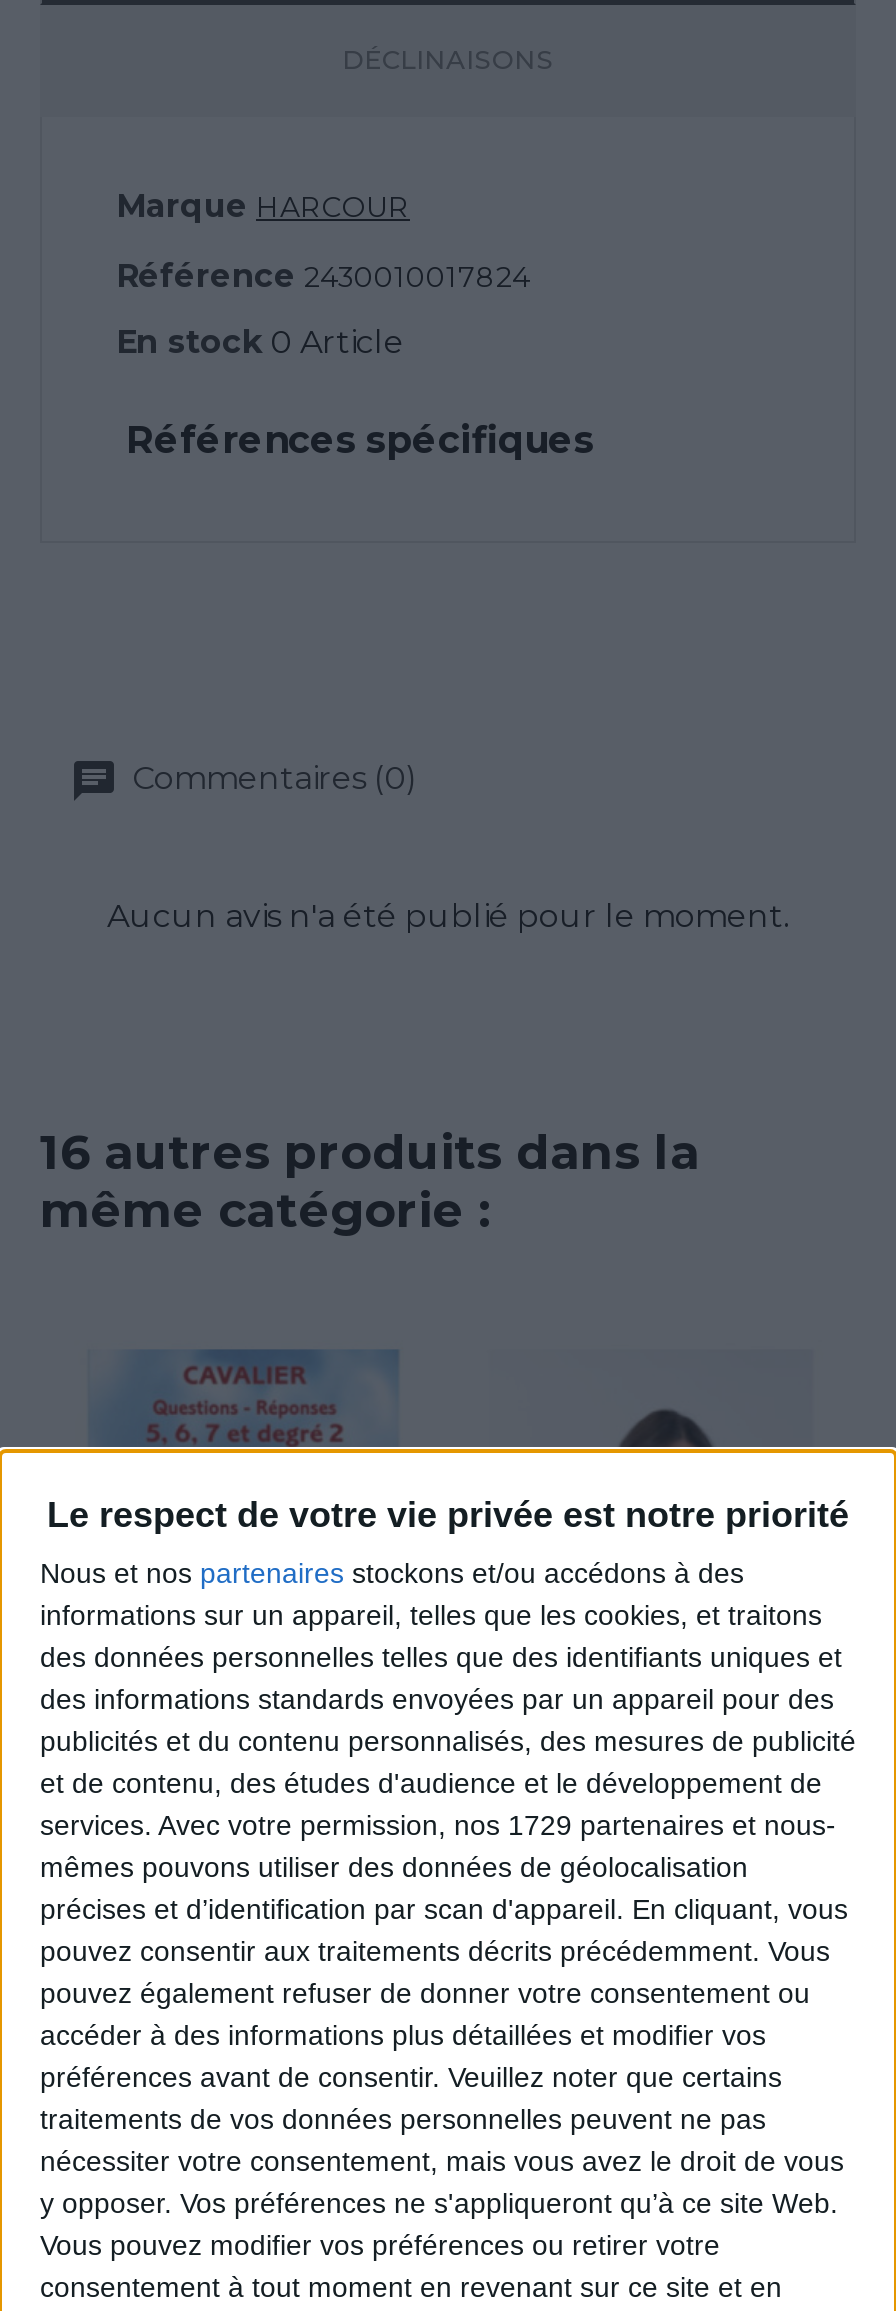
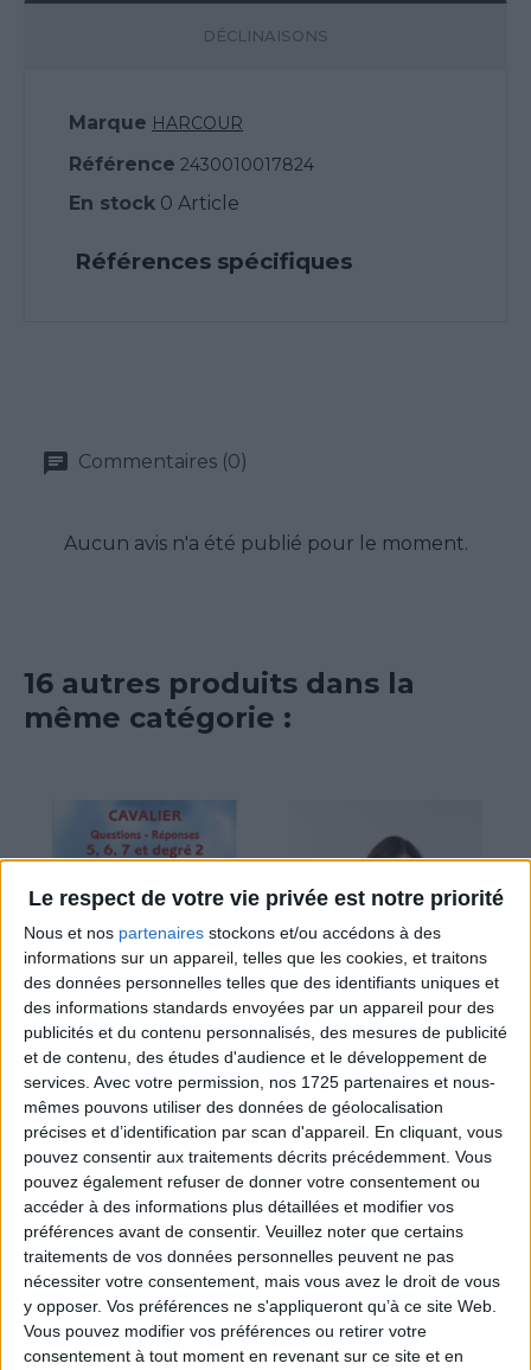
[40,1808,836,1840] services. Avec votre permission, nos 1729 partenaires et nous- -> [24,1072,495,1091] services. Avec votre permission, nos 1725 partenaires et nous-

